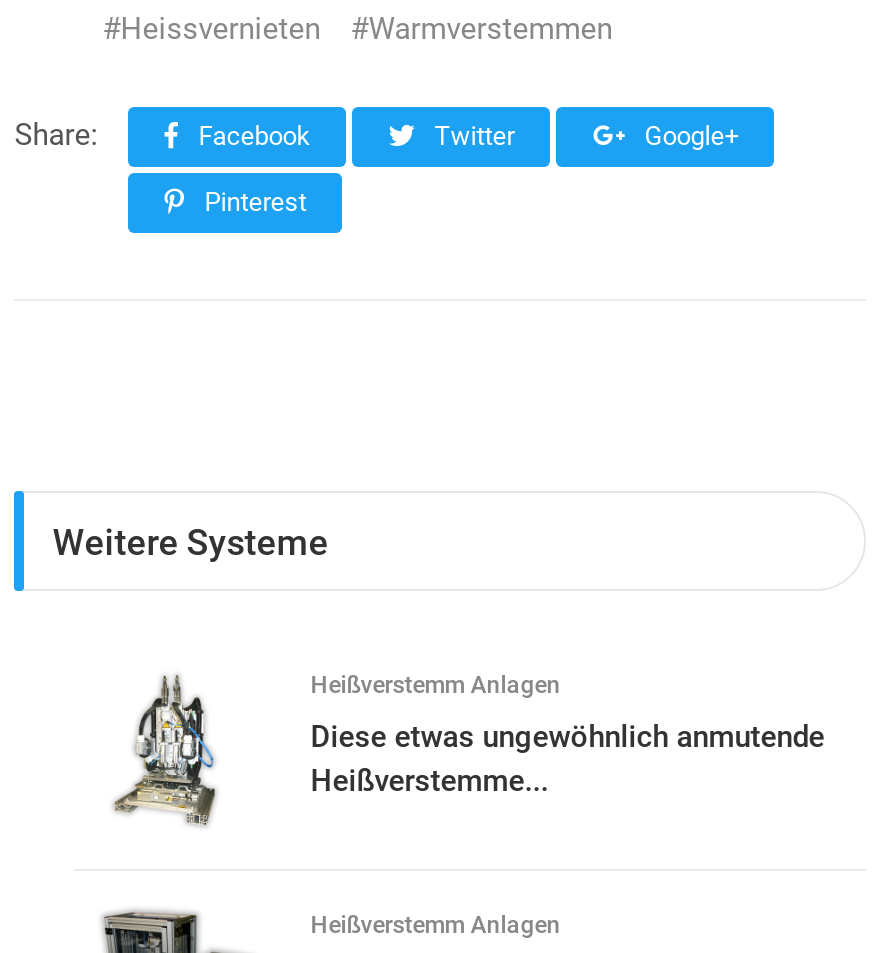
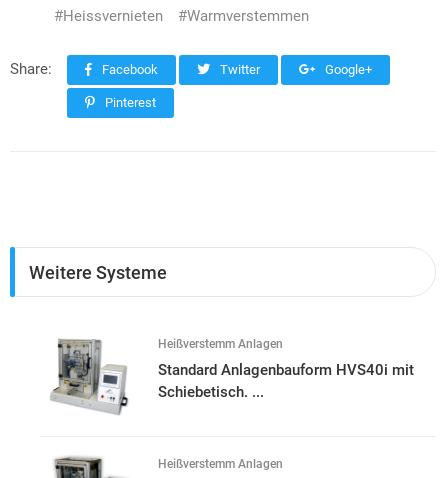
[96,675,824,827] [image] | Diese etwas ungewöhnlich anmutende | Heißverstemme... -> [50,338,414,416] [image] | Standard Anlagenbauform HVS40i mit | Schiebetisch. ...

